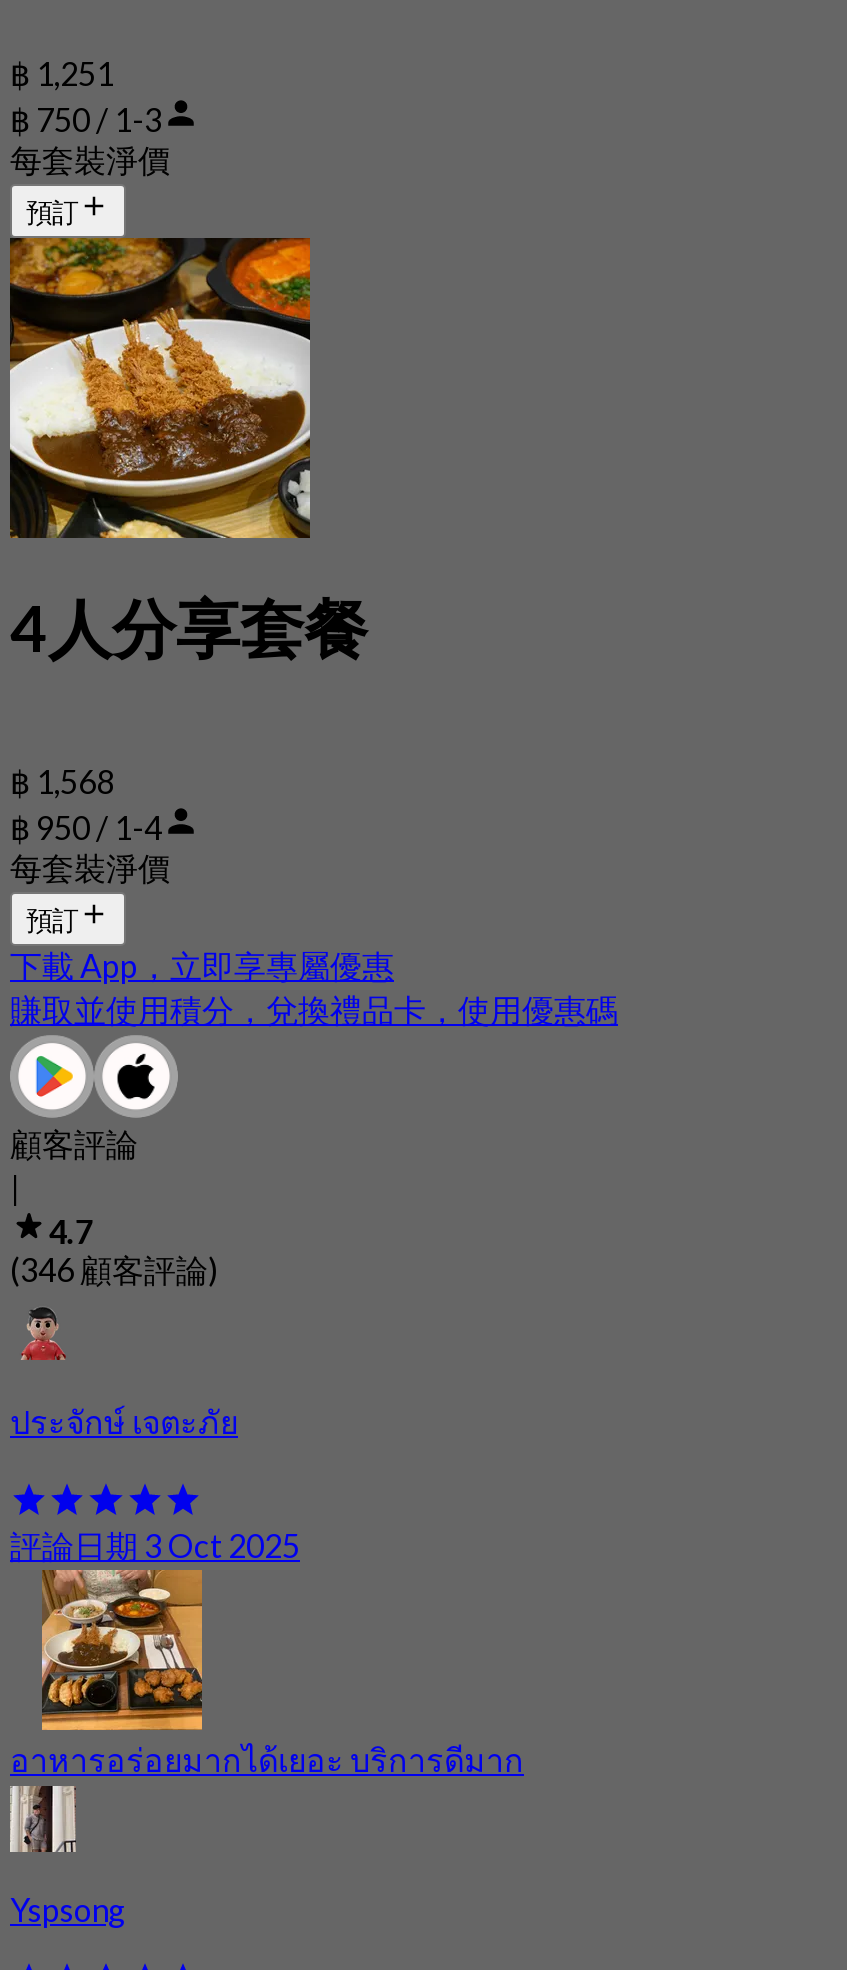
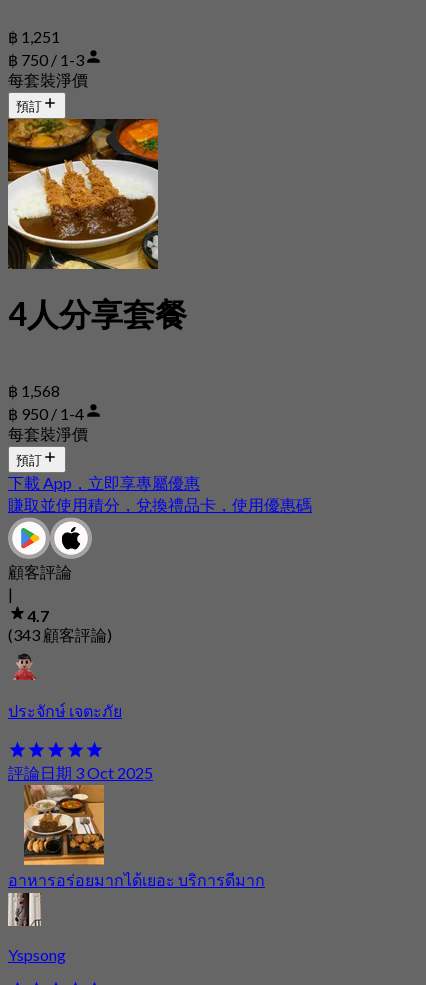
[10,1251,218,1289] (346 顧客評論) -> [8,625,112,644] (343 顧客評論)

